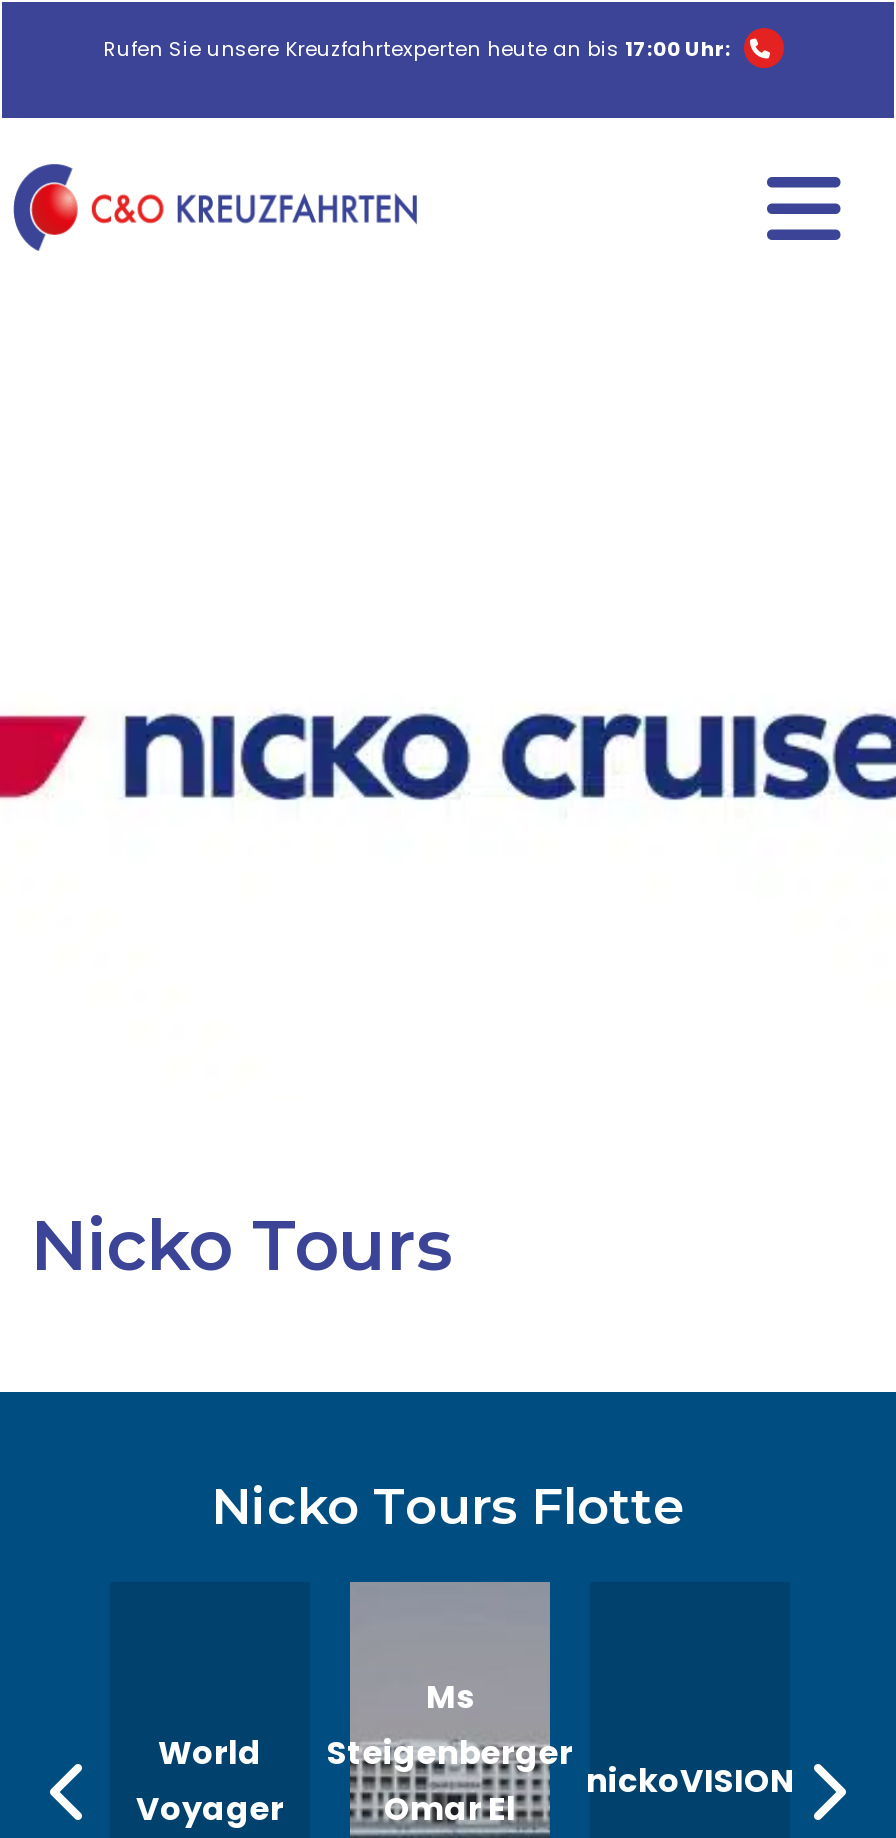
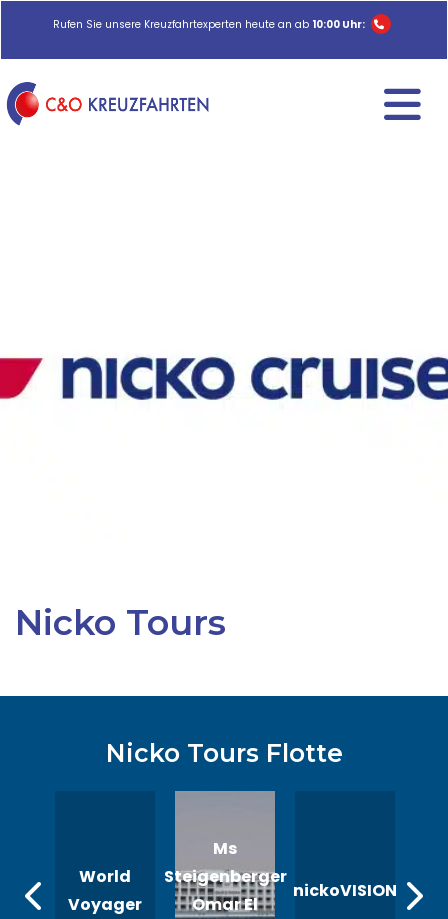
[103,34,731,64] Rufen Sie unsere Kreuzfahrtexperten heute an bis 17:00 Uhr: -> [52,17,364,32] Rufen Sie unsere Kreuzfahrtexperten heute an ab 10:00 Uhr:

